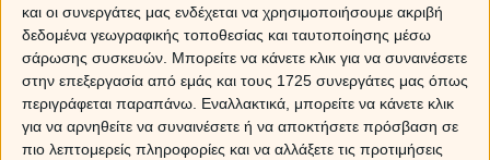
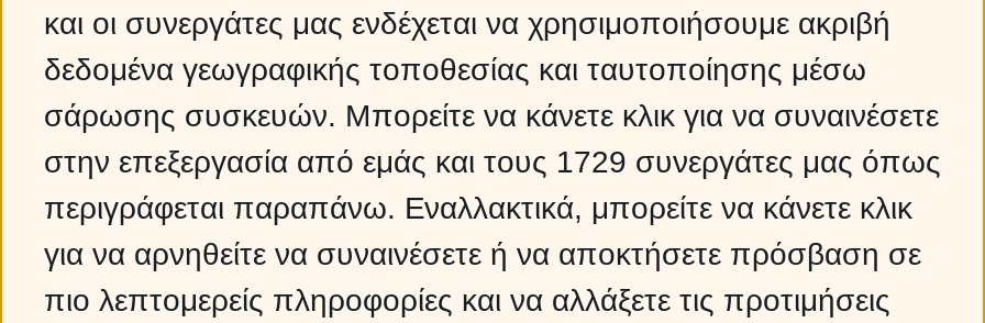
[22,71,468,89] στην επεξεργασία από εμάς και τους 1725 συνεργάτες μας όπως -> [44,144,941,179] στην επεξεργασία από εμάς και τους 1729 συνεργάτες μας όπως

